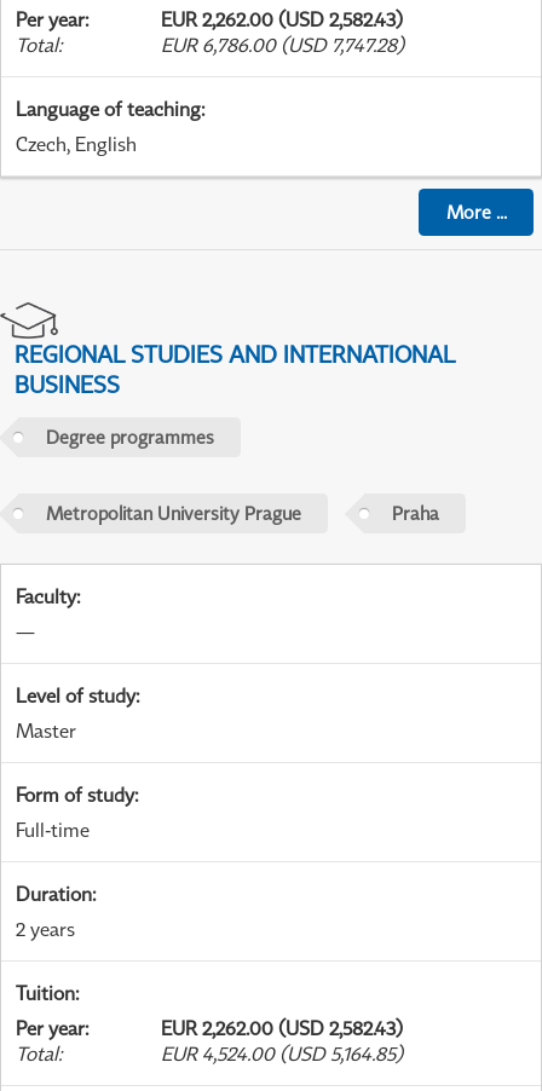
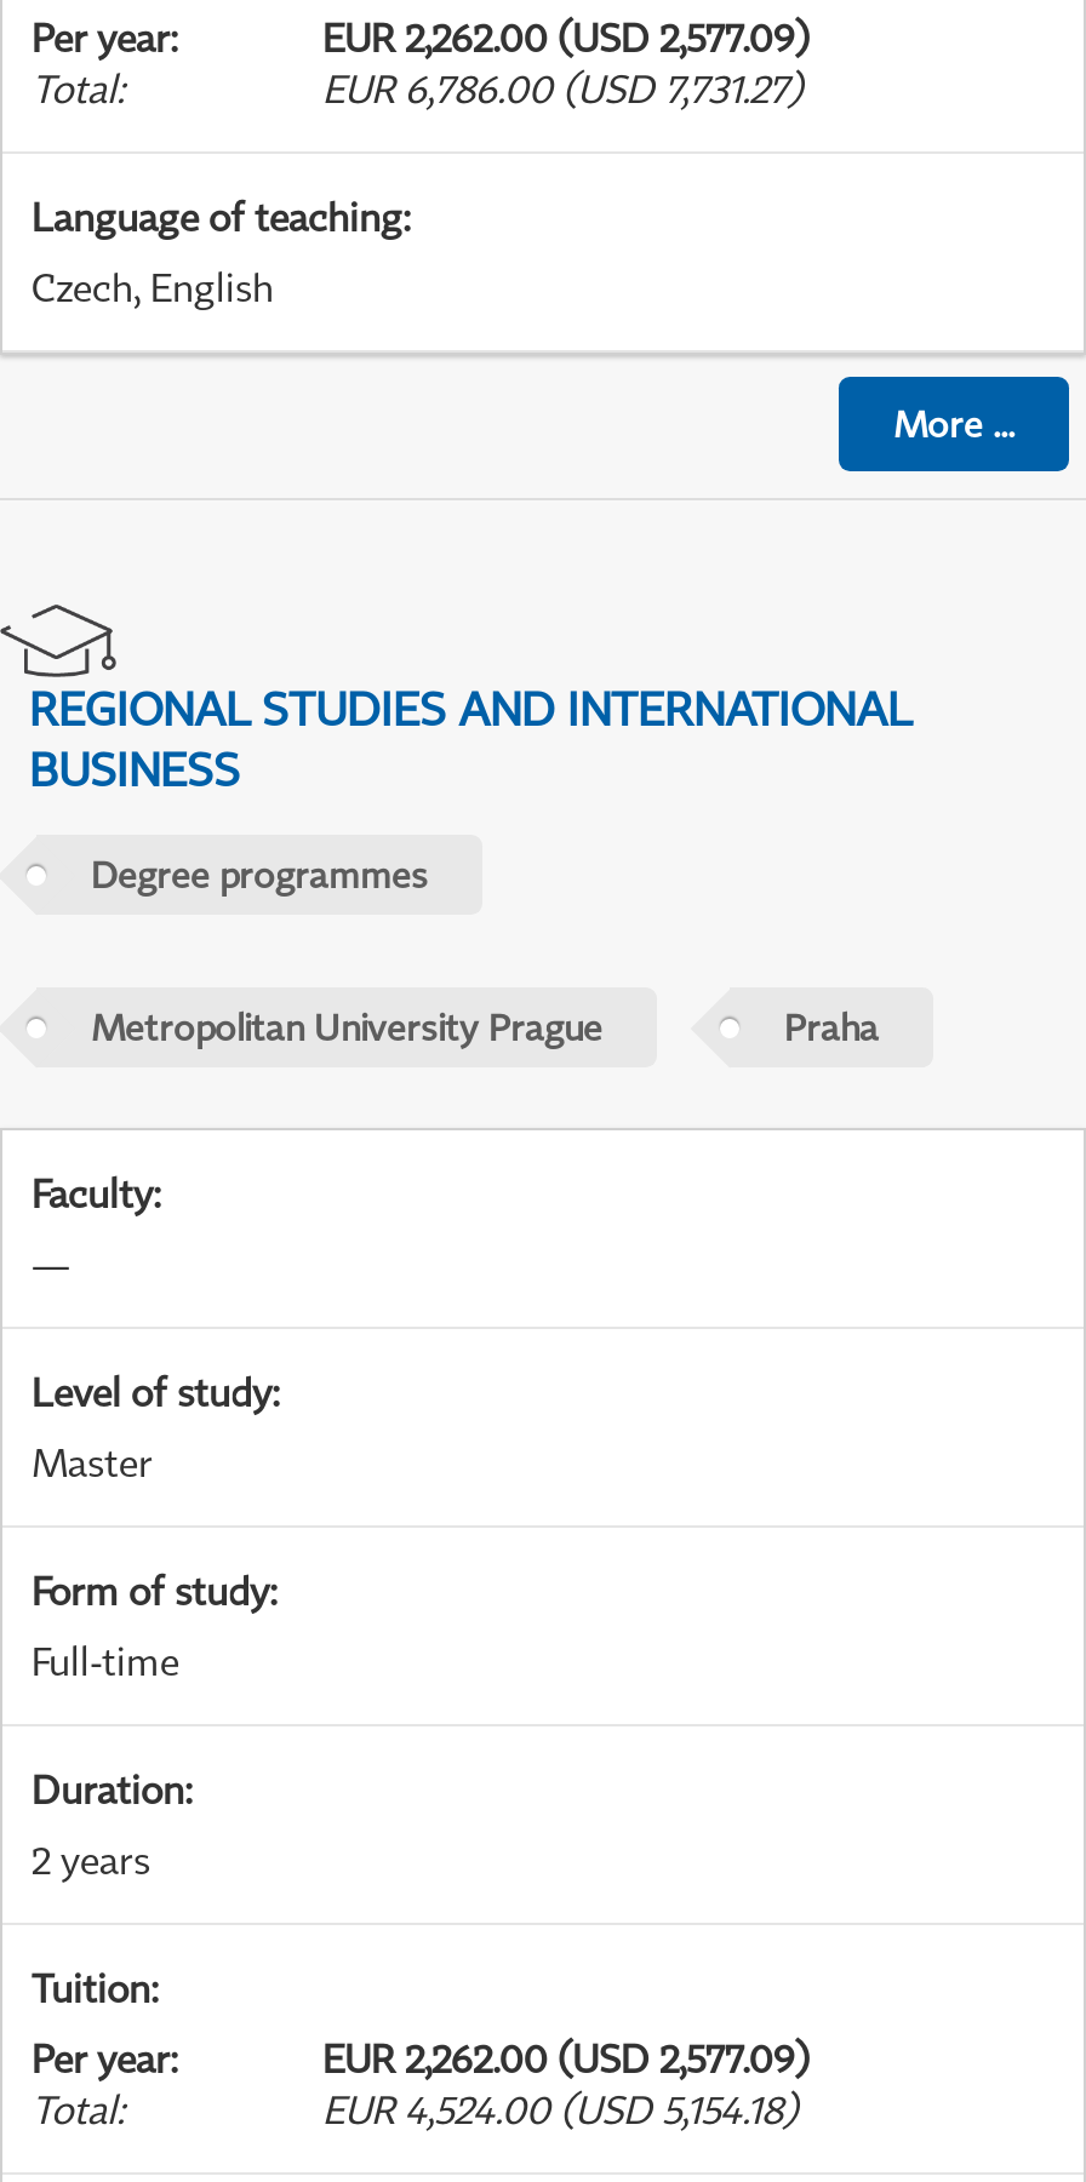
[161,7,403,32] EUR 2,262.00 (USD 2,582.43) -> [322,14,810,62] EUR 2,262.00 (USD 2,577.09)
[161,33,404,57] EUR 6,786.00 (USD 7,747.28) -> [322,64,802,113] EUR 6,786.00 (USD 7,731.27)
[161,1016,403,1040] EUR 2,262.00 (USD 2,582.43) -> [322,2034,810,2083] EUR 2,262.00 (USD 2,577.09)
[161,1042,403,1066] EUR 4,524.00 (USD 5,164.85) -> [322,2085,798,2134] EUR 4,524.00 (USD 5,154.18)

